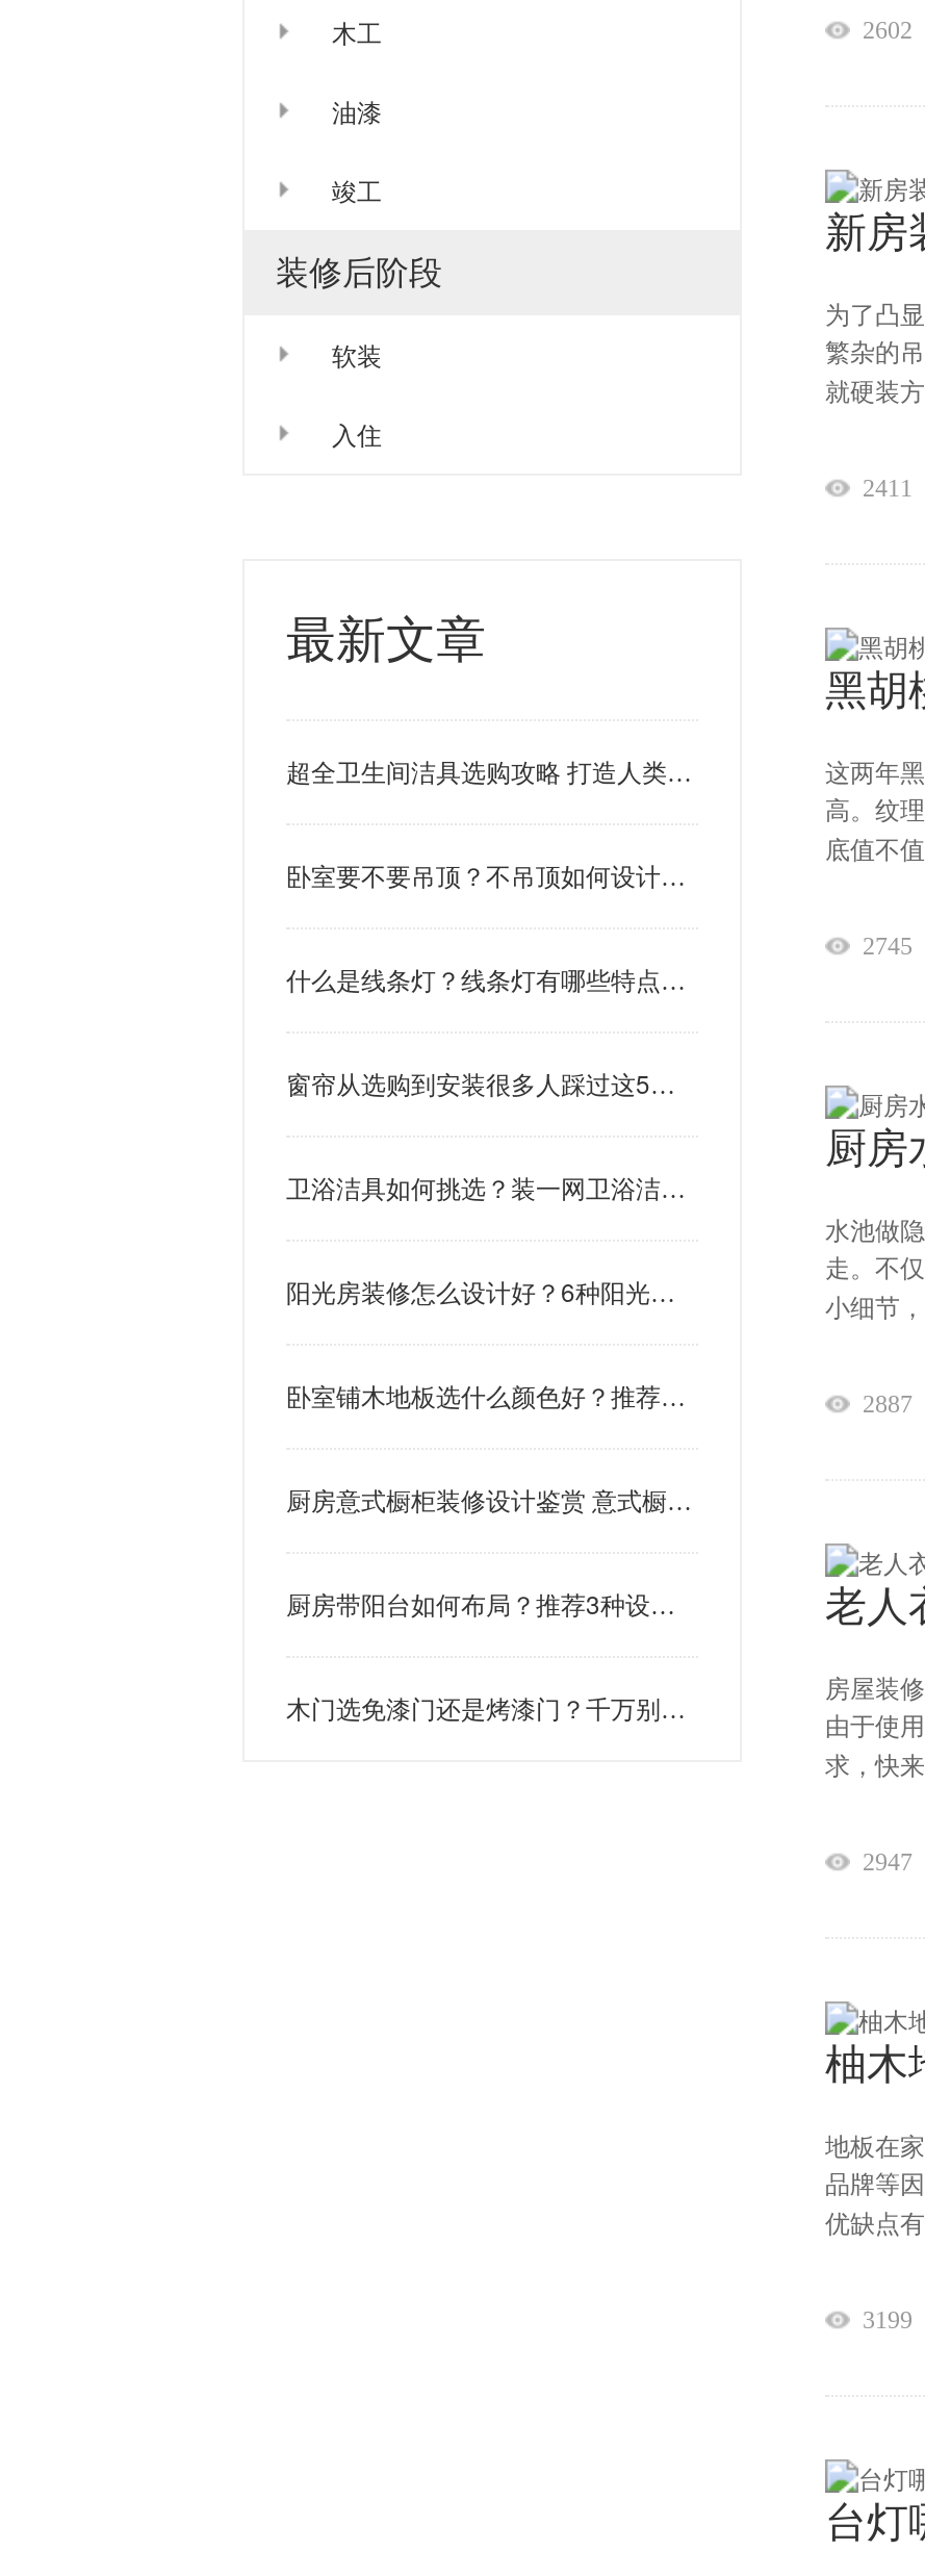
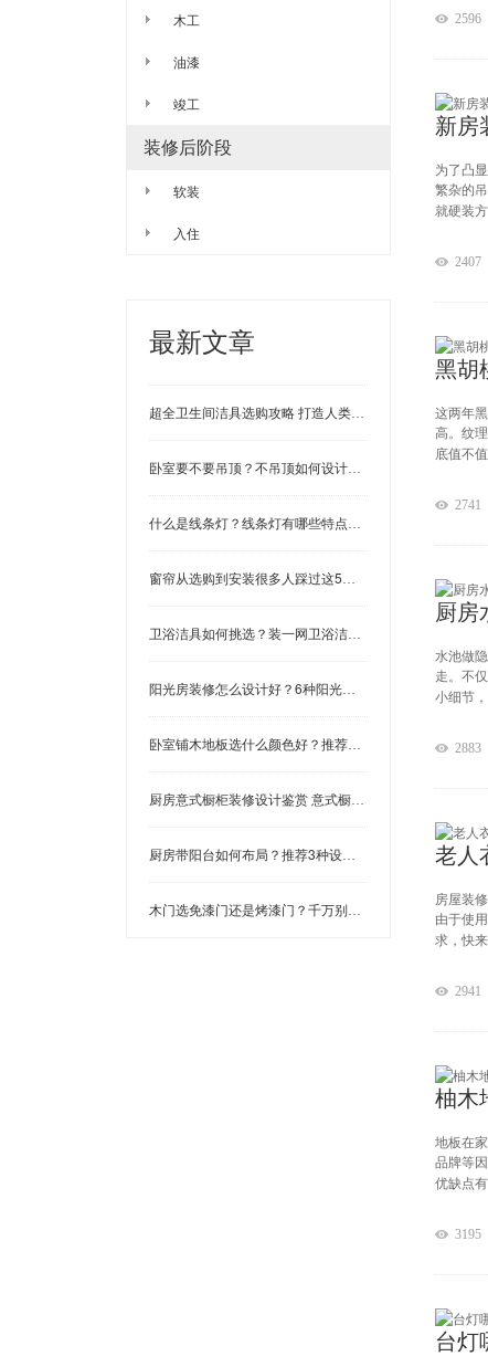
[863,16,913,45] 2602 -> [455,11,481,27] 2596
[863,474,913,503] 2411 -> [455,254,481,270] 2407
[863,932,913,961] 2745 -> [455,497,481,513] 2741
[863,1389,913,1419] 2887 -> [455,740,481,756] 2883
[863,1847,913,1877] 2947 -> [455,984,481,999] 2941
[863,2305,913,2335] 3199 -> [455,1227,481,1242] 3195

